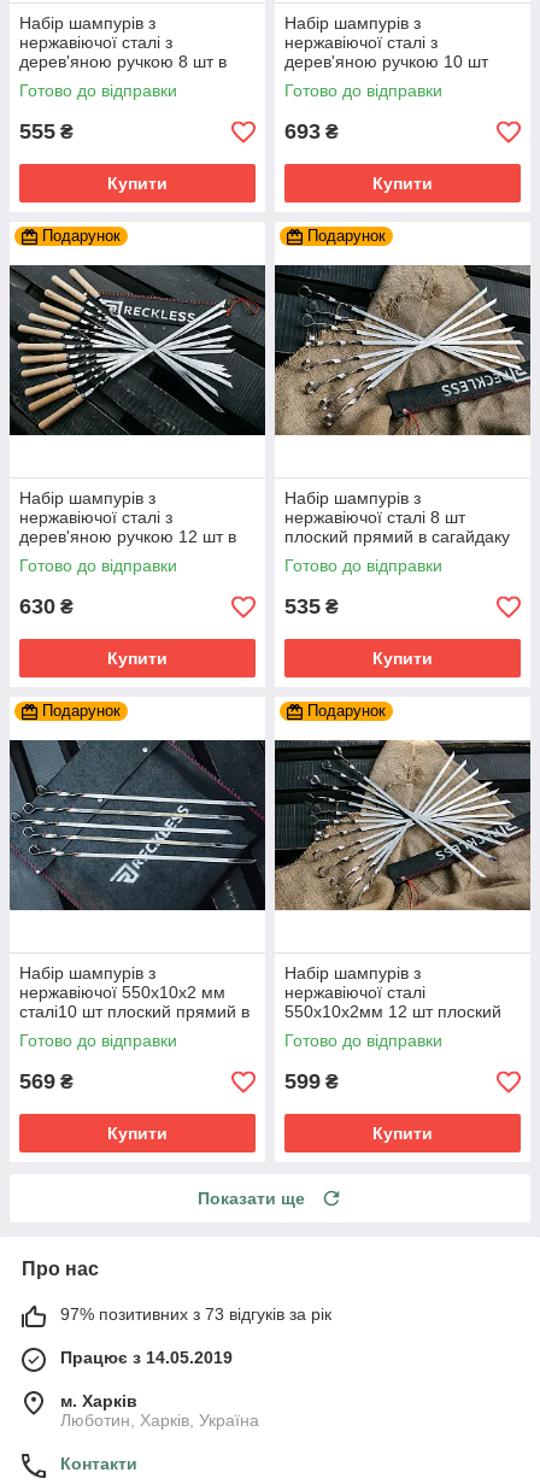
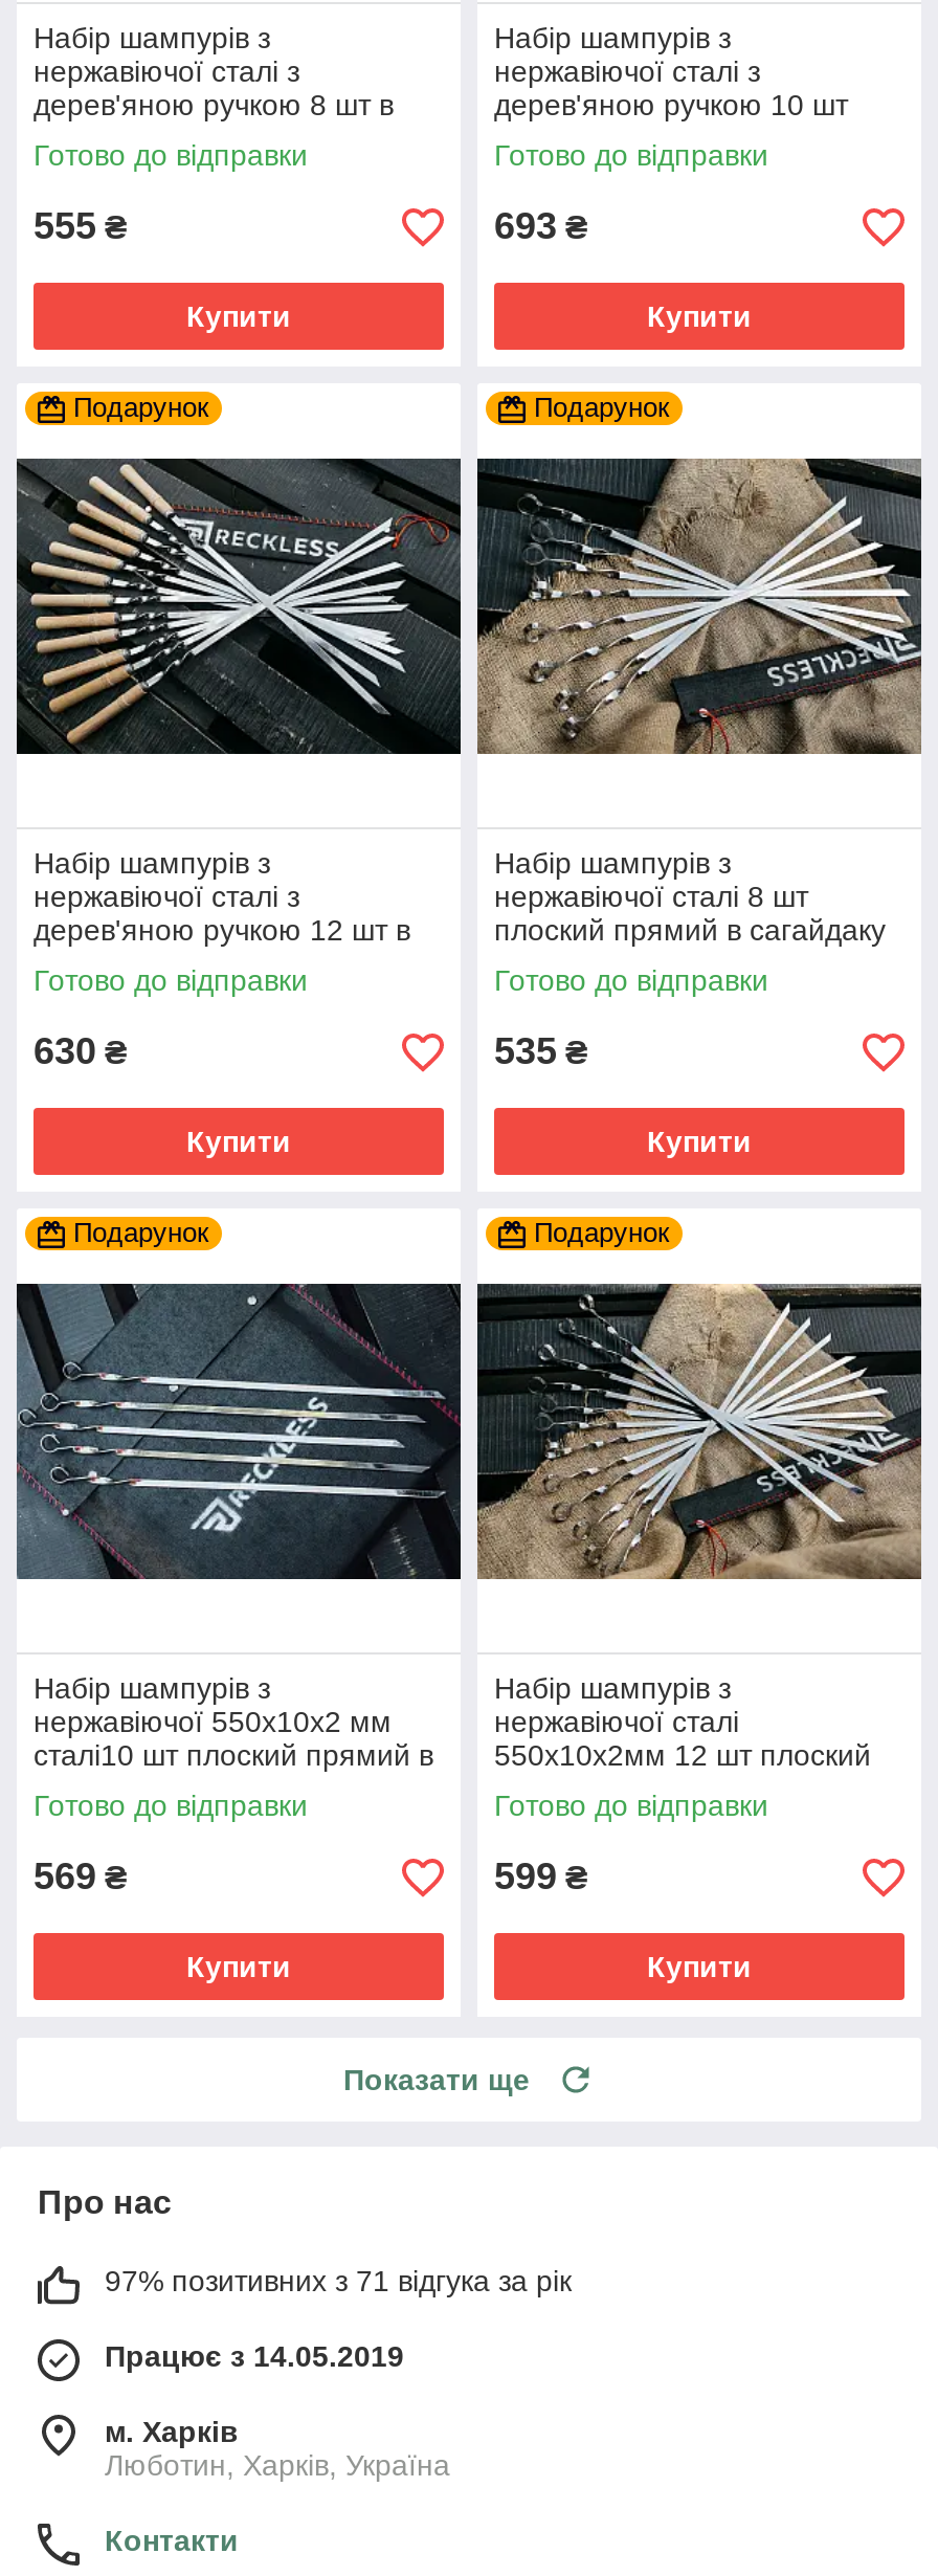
[60,1305,331,1324] 97% позитивних з 73 відгуків за рік -> [105,2265,572,2299] 97% позитивних з 71 відгука за рік

